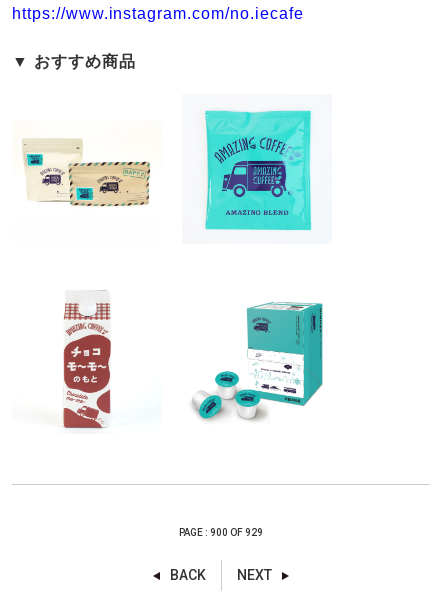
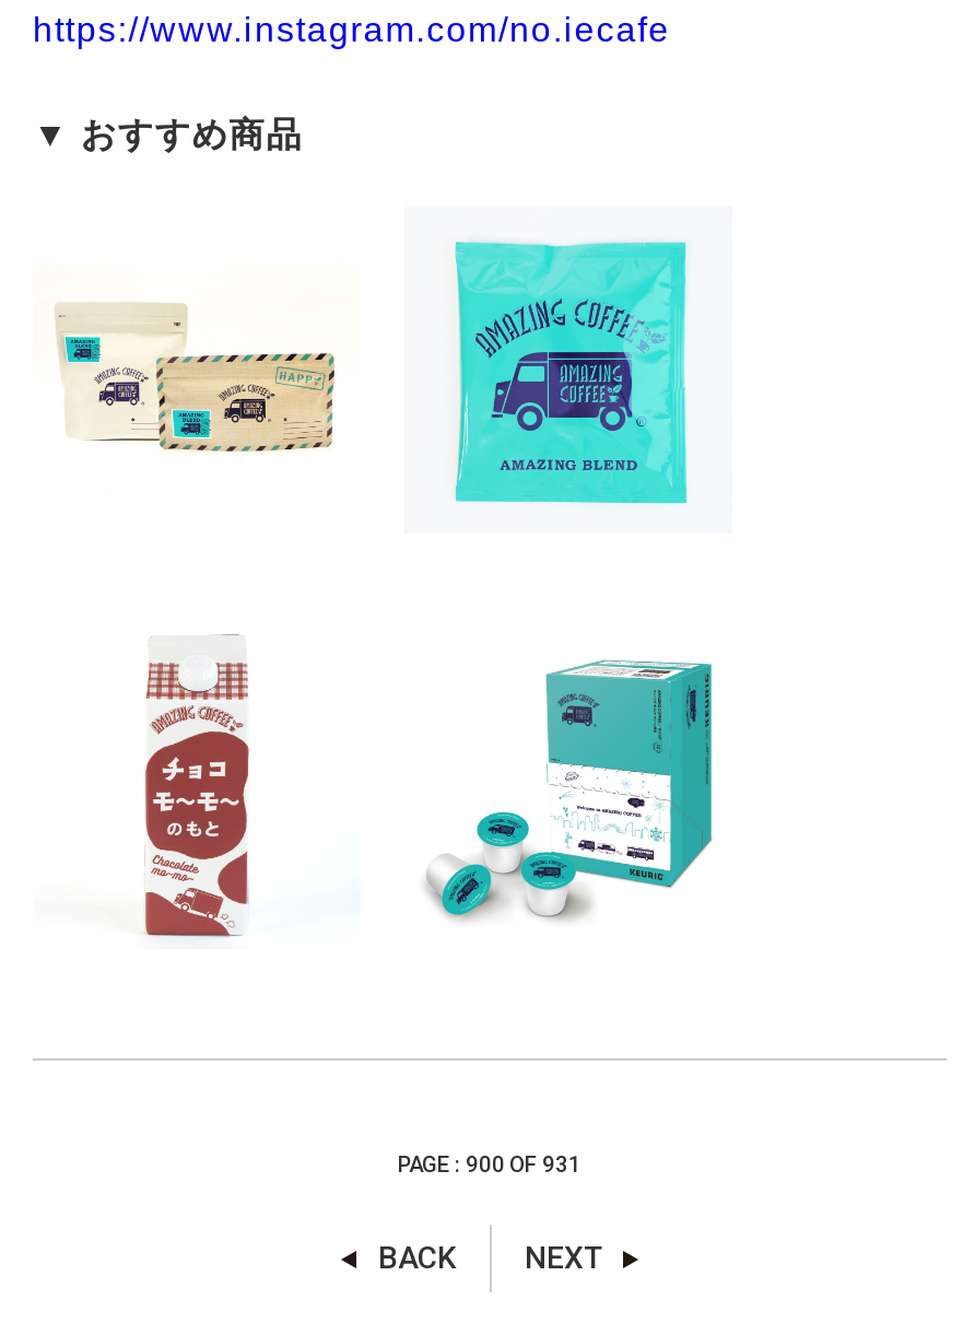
[179,526,263,537] PAGE : 900 OF 929 -> [398,1151,582,1175] PAGE : 900 OF 931

